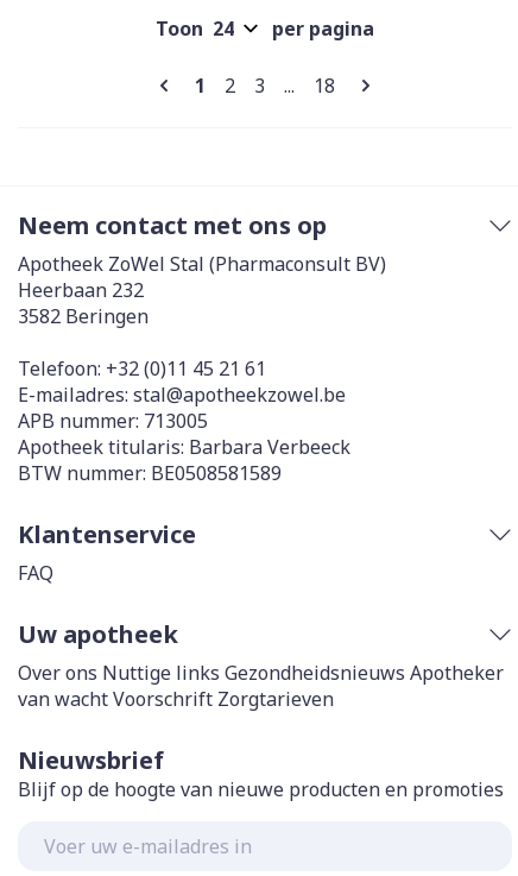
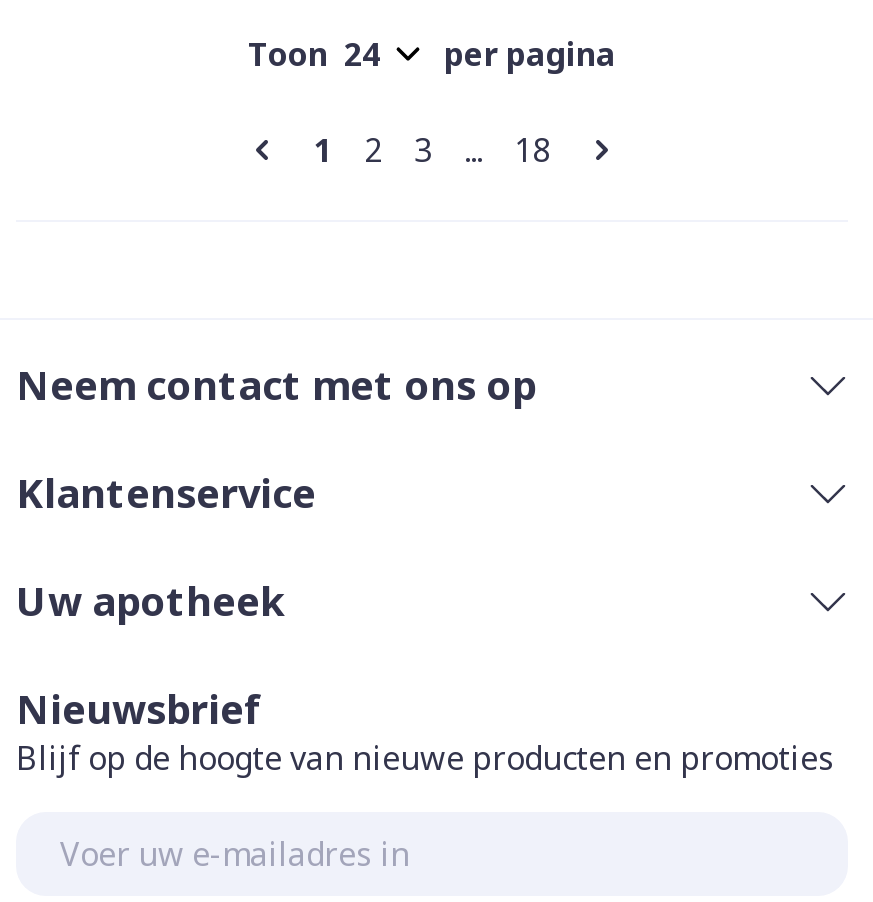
[18,251,386,486] Apotheek ZoWel Stal (Pharmaconsult BV) | Heerbaan 232 | 3582 Beringen | Telefoon: +32 (0)11 45 21 61 | E-mailadres: stal@apotheekzowel.be | APB nummer: 713005 | Apotheek titularis: Barbara Verbeeck | BTW nummer: BE0508581589 -> none
[18,560,53,586] FAQ -> none
[18,660,504,712] Over ons Nuttige links Gezondheidsnieuws Apotheker | van wacht Voorschrift Zorgtarieven -> none

